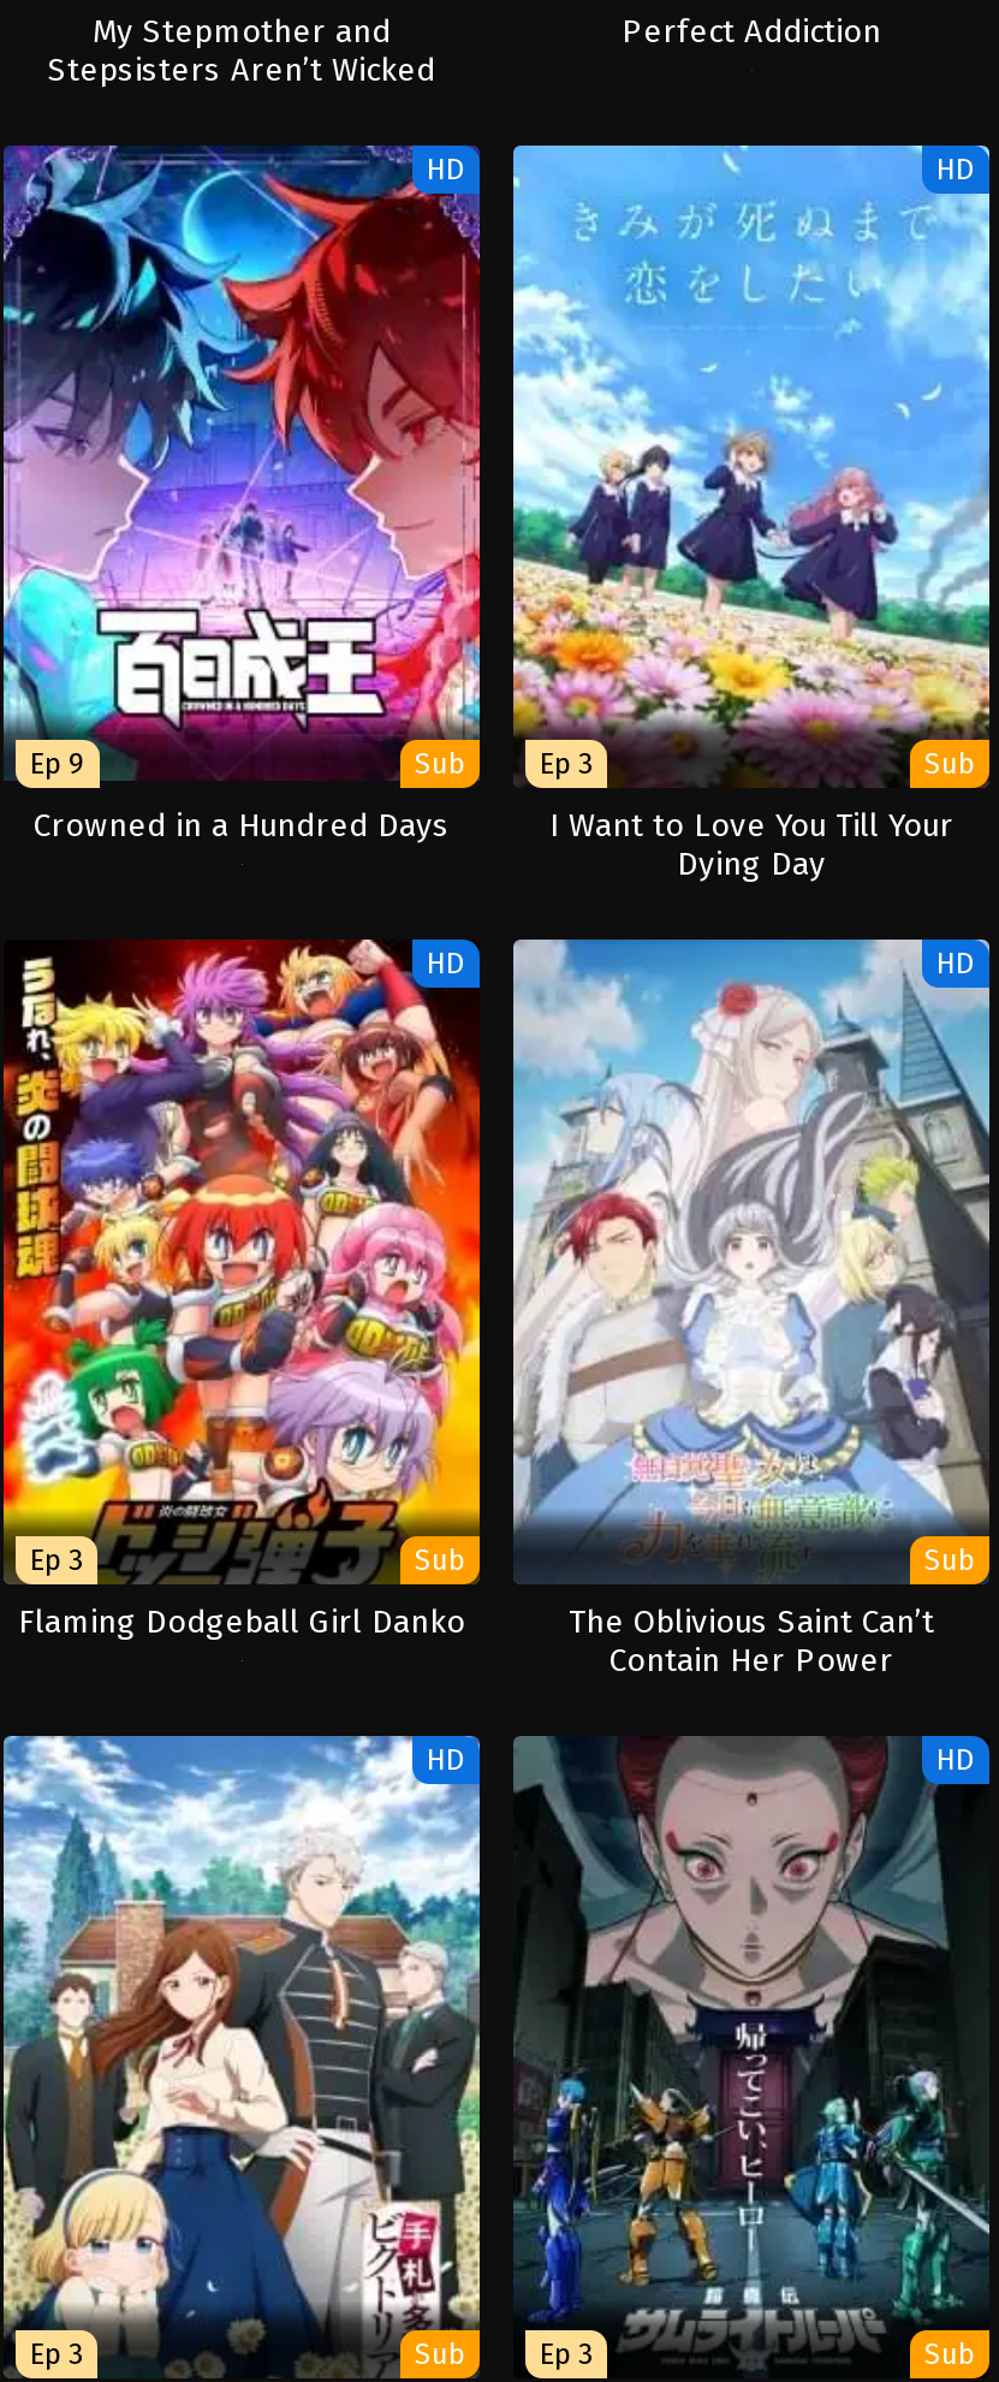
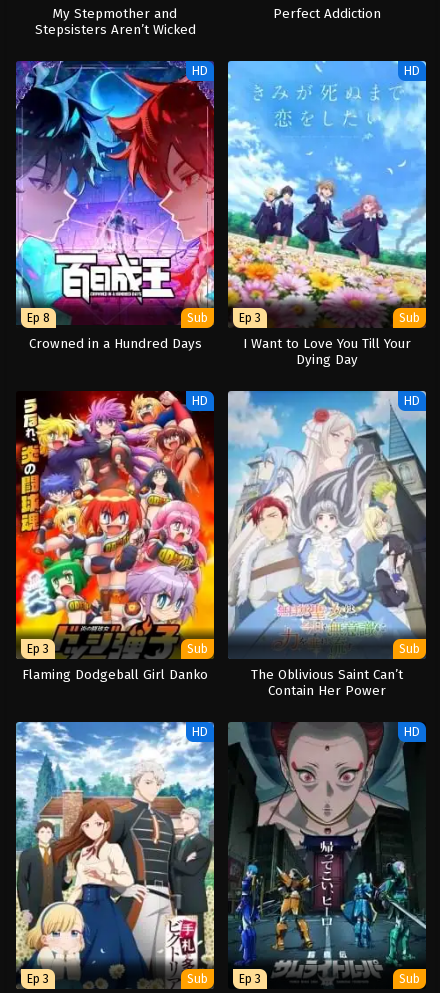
[30,748,85,781] Ep 9 -> [27,311,50,325] Ep 8

